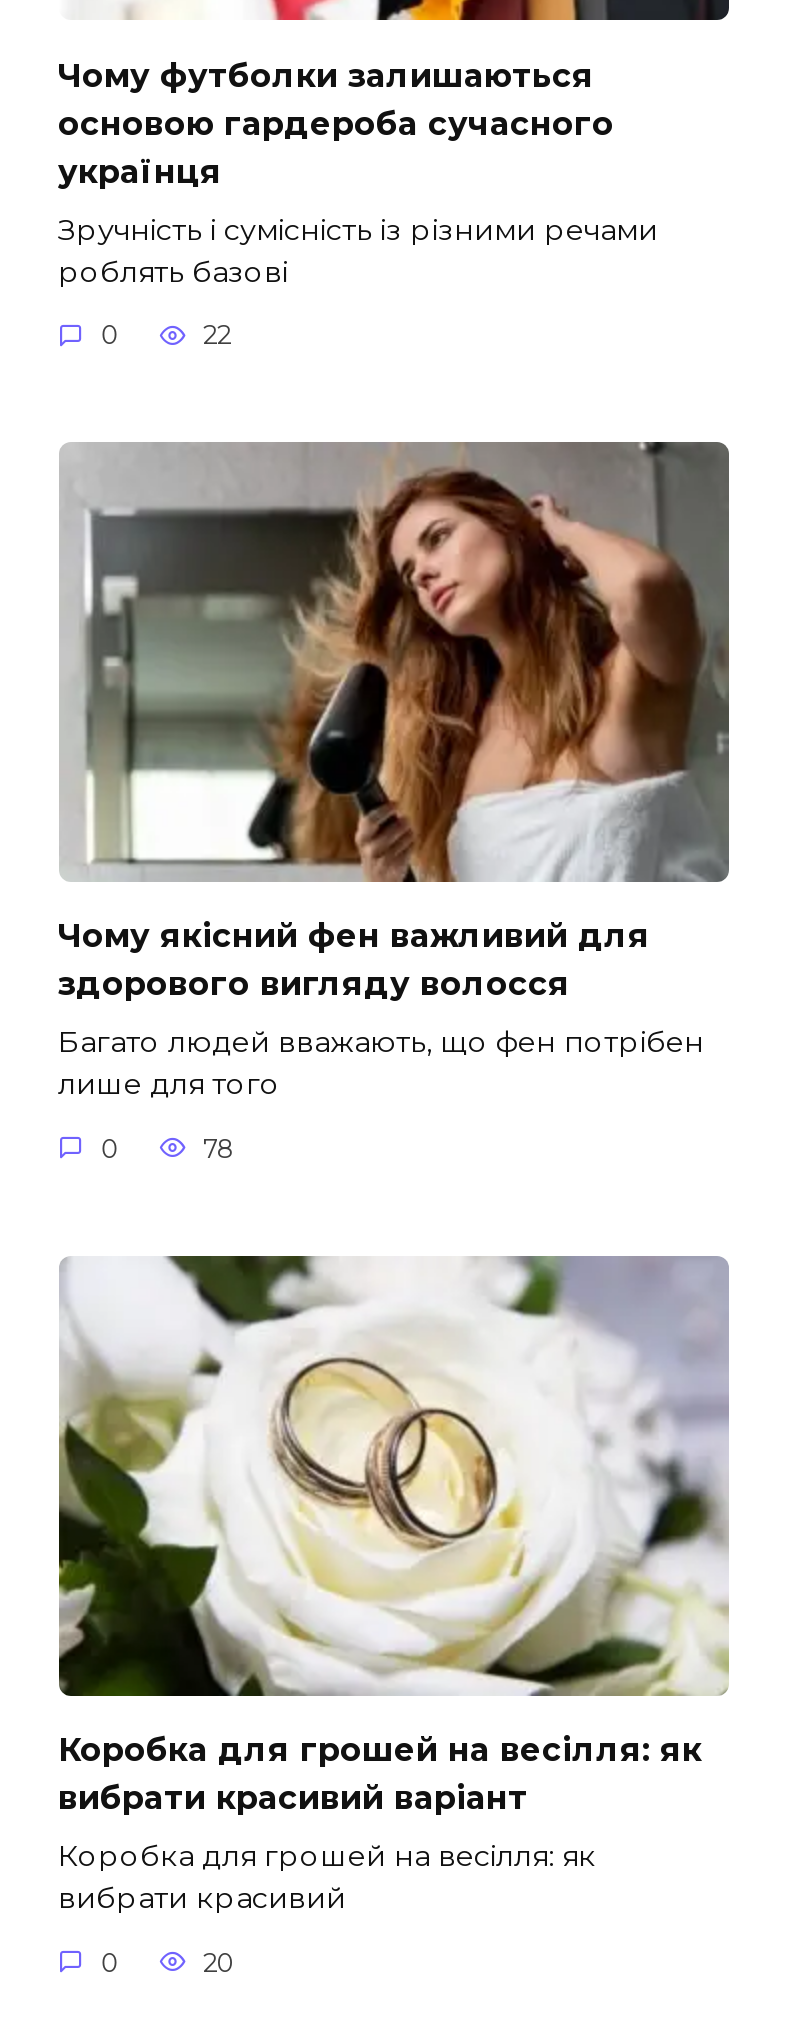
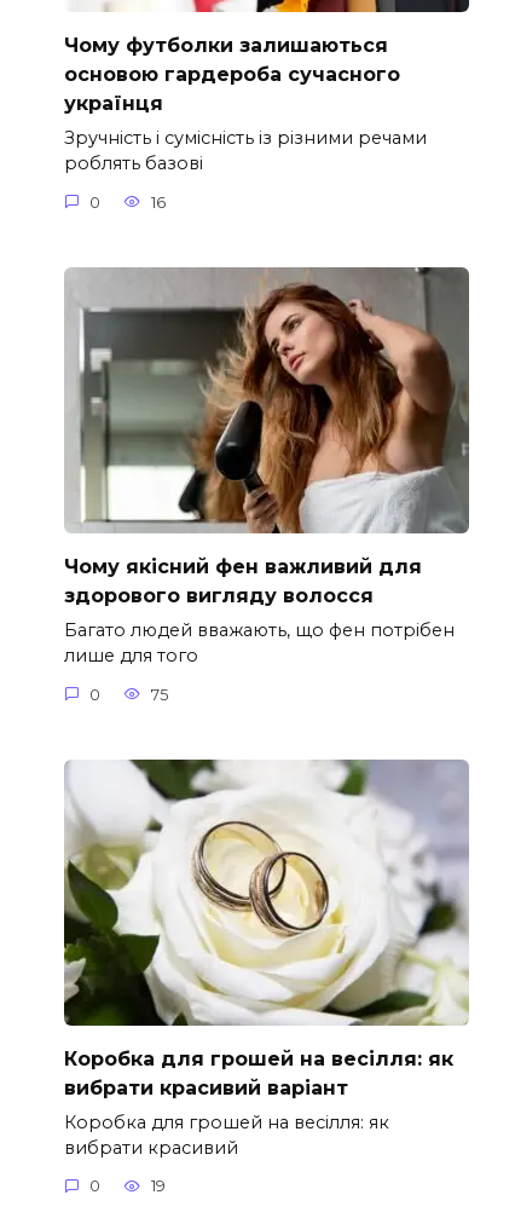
[203,320,231,350] 22 -> [151,194,166,212] 16
[203,1133,235,1163] 78 -> [151,685,168,704] 75
[203,1947,235,1977] 20 -> [151,1177,166,1196] 19

